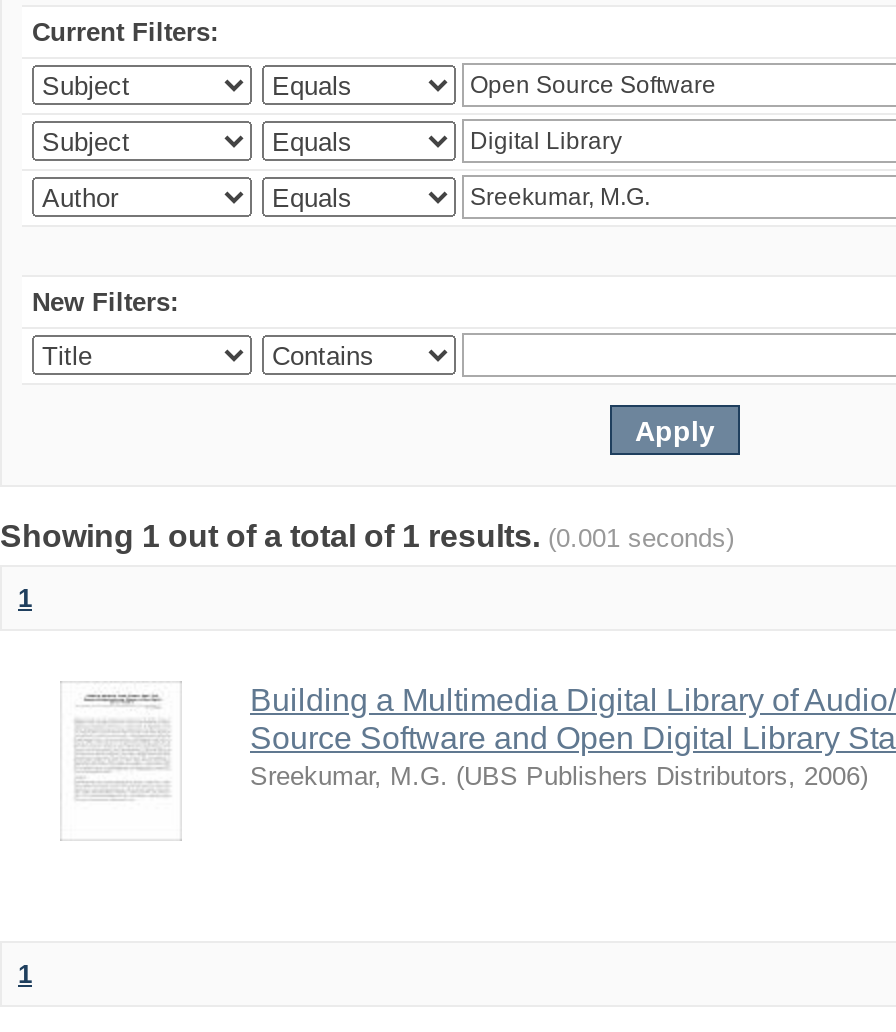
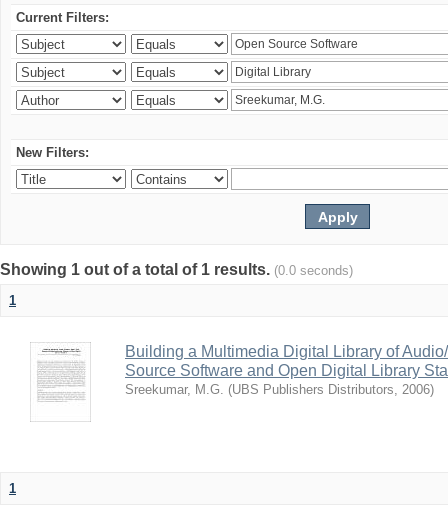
[0,519,734,553] Showing 1 out of a total of 1 results. (0.001 seconds) -> [0,261,353,278] Showing 1 out of a total of 1 results. (0.0 seconds)

